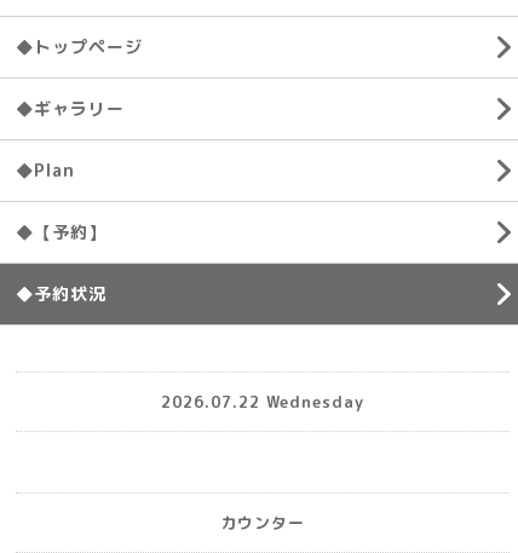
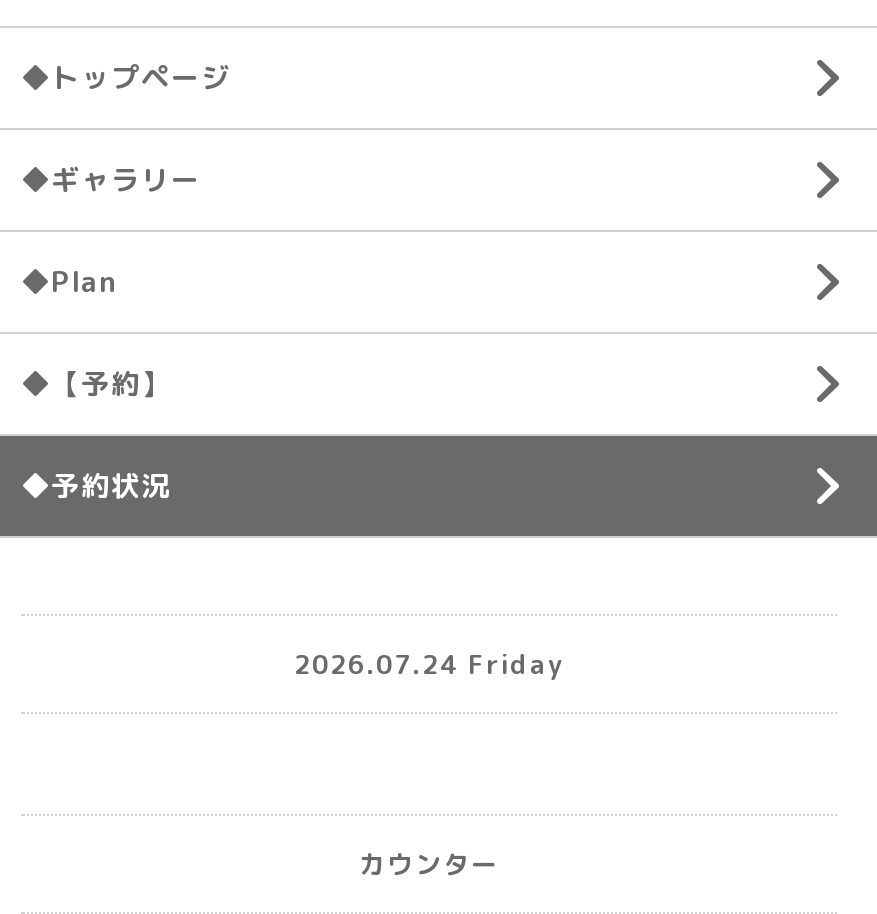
[161,390,364,412] 2026.07.22 Wednesday -> [294,645,564,681] 2026.07.24 Friday

